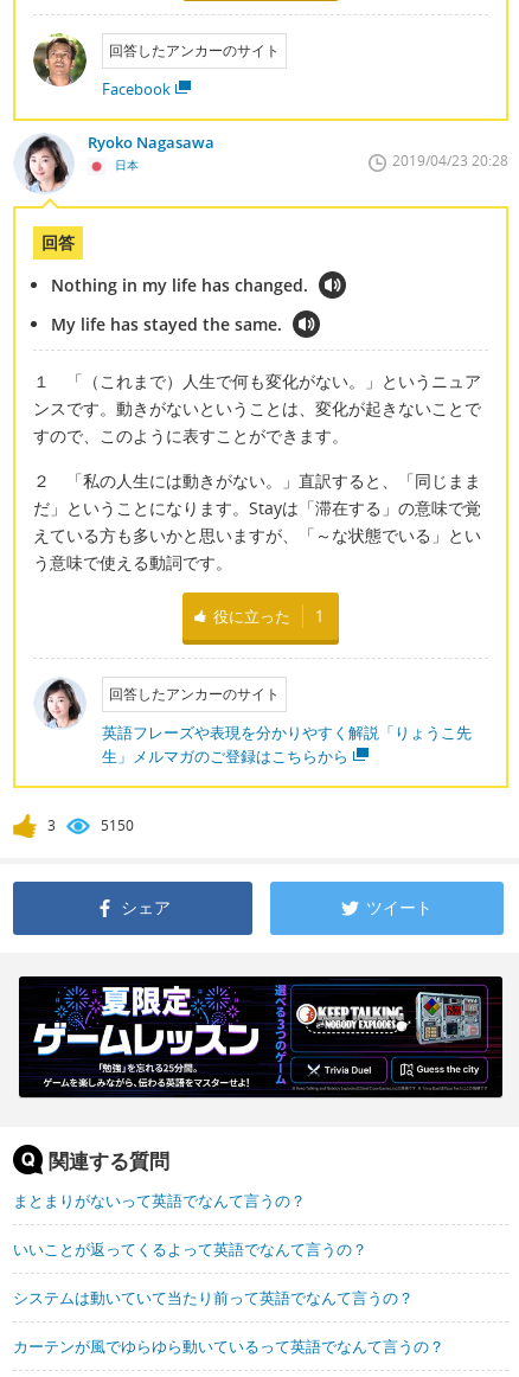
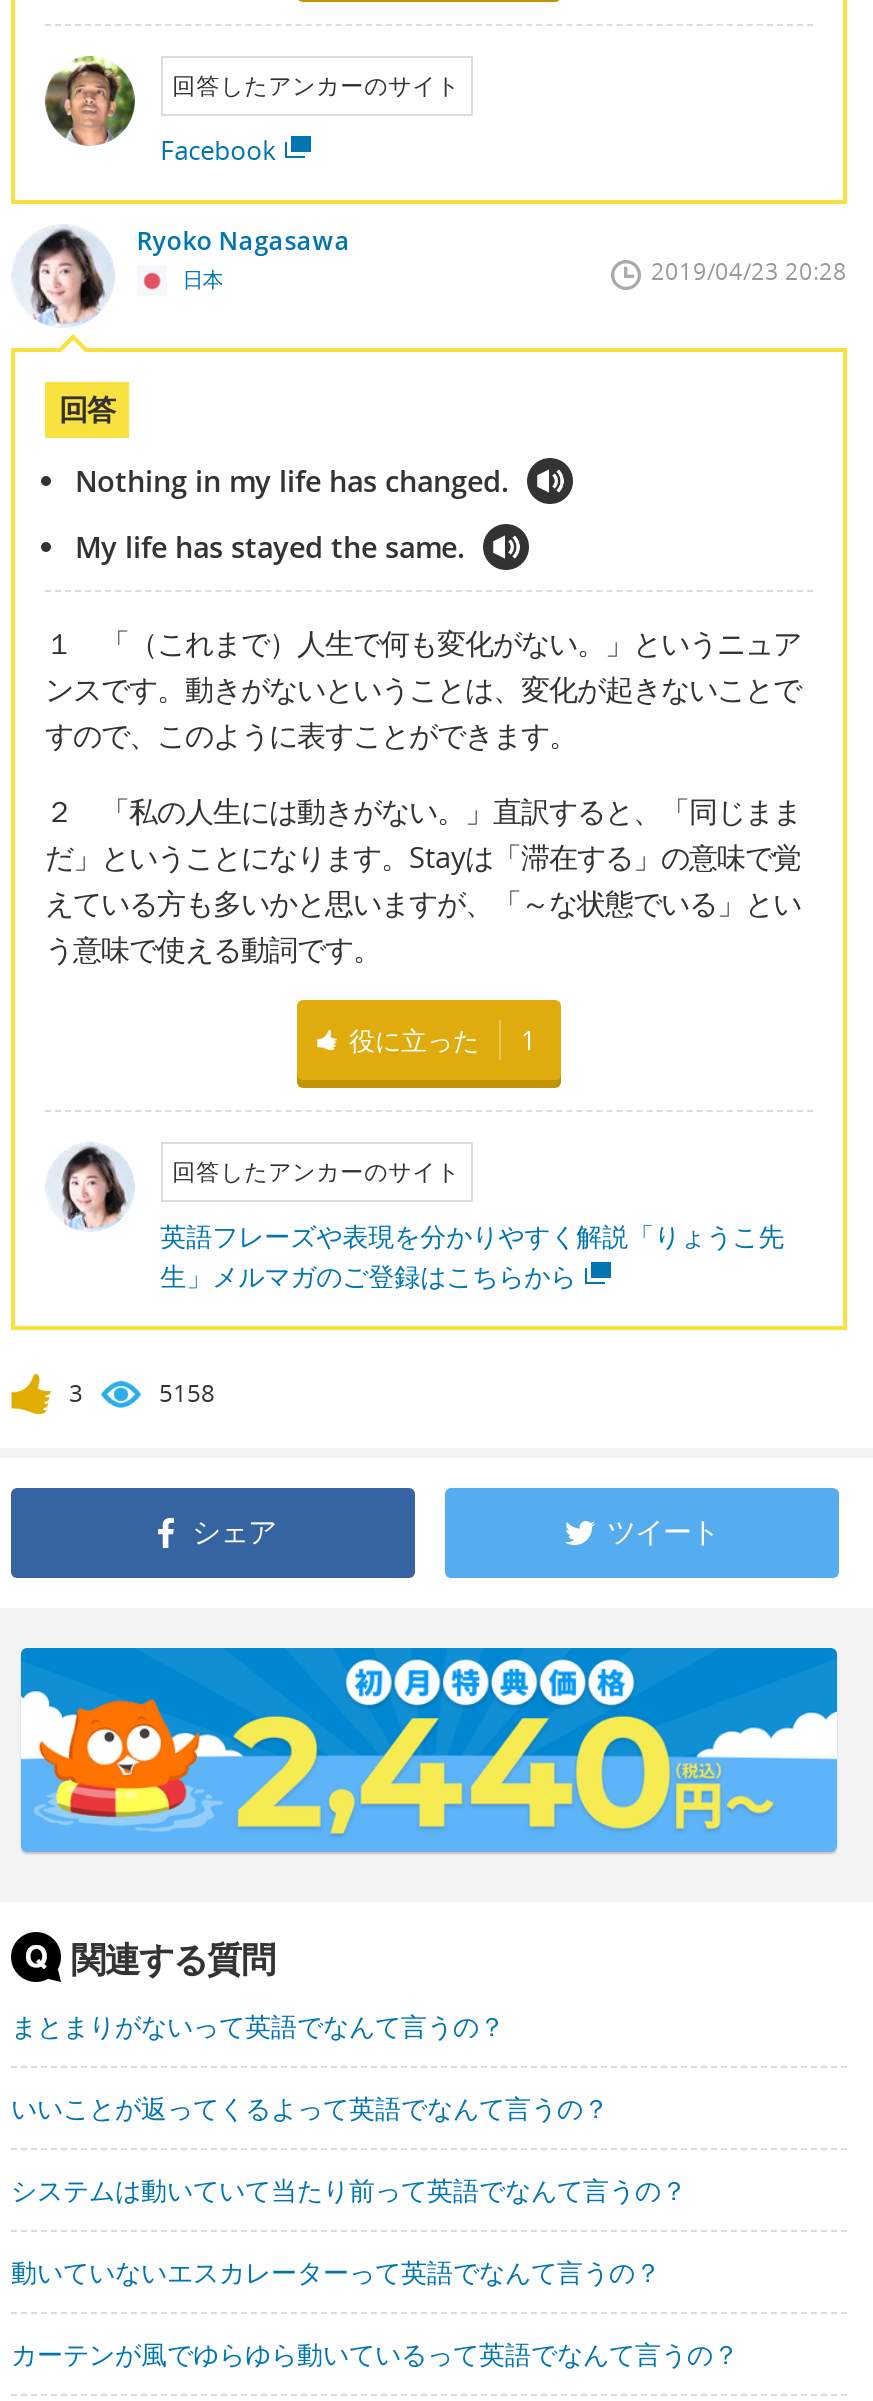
[101,815,134,835] 5150 -> [159,1376,215,1410] 5158
[18,975,504,1099] [image] -> [19,1646,839,1854] [image]
none -> [11,2254,661,2290] 動いていないエスカレーターって英語でなんて言うの？

